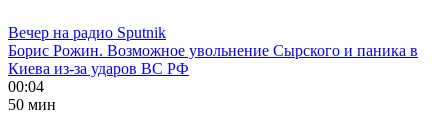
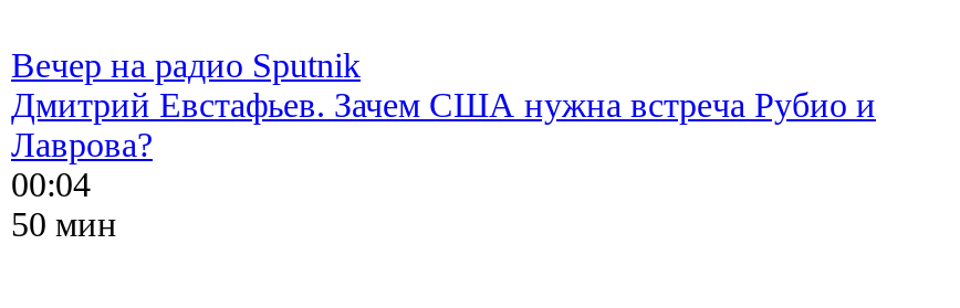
[8,42,418,77] Борис Рожин. Возможное увольнение Сырского и паника в | Киева из-за ударов ВС РФ -> [11,86,876,163] Дмитрий Евстафьев. Зачем США нужна встреча Рубио и | Лаврова?

